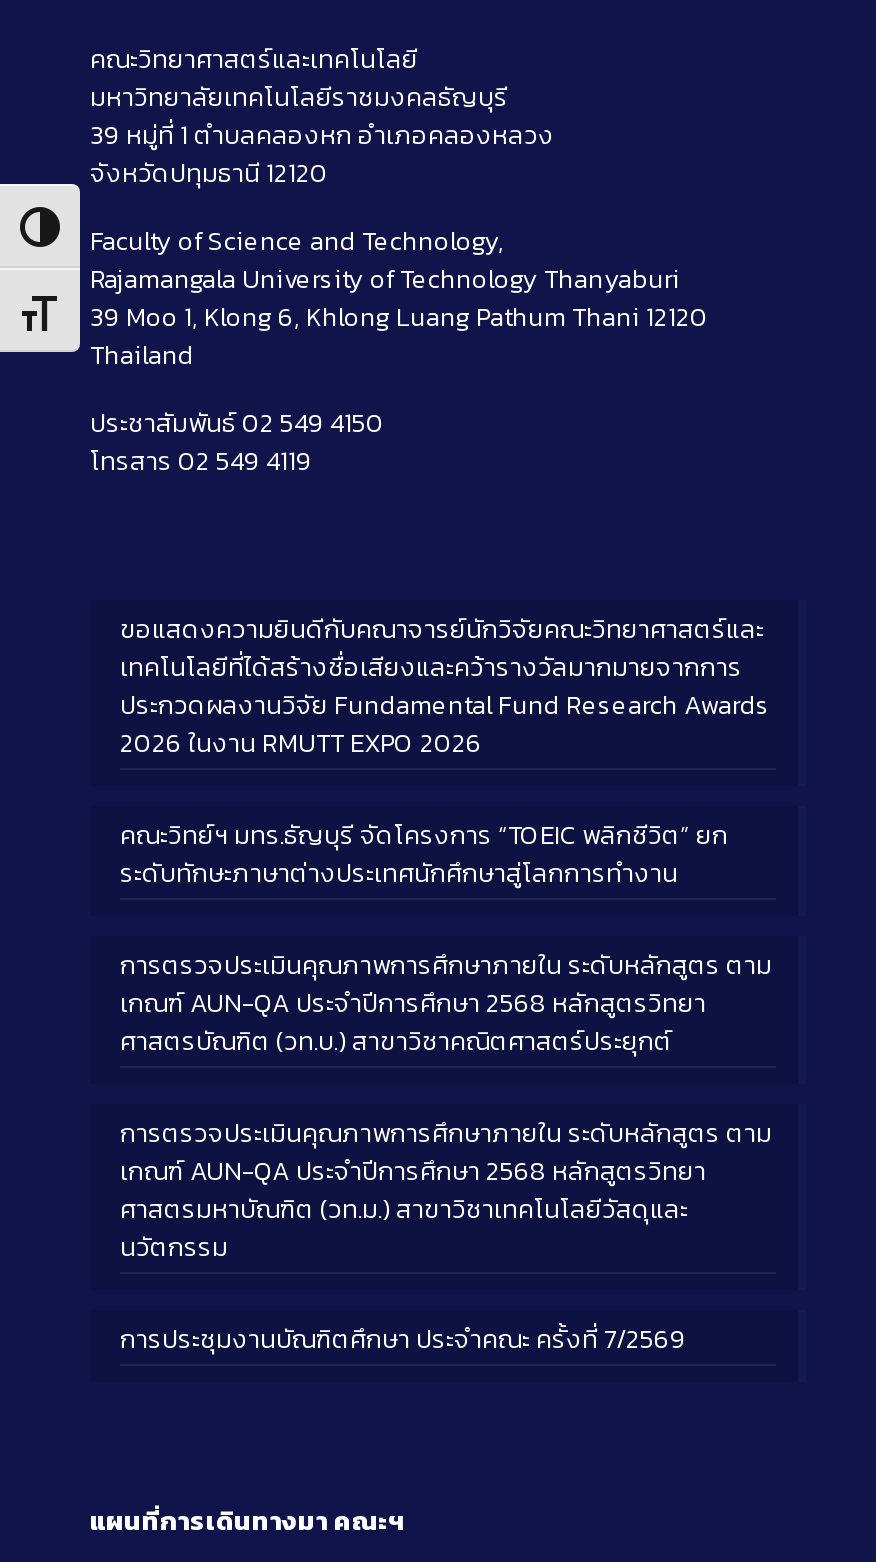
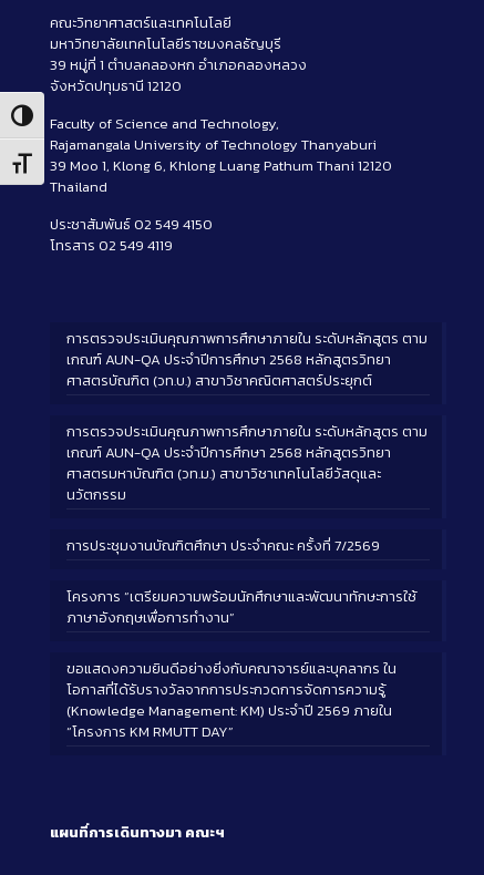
[120,609,770,891] ขอแสดงความยินดีกับคณาจารย์นักวิจัยคณะวิทยาศาสตร์และ | เทคโนโลยีที่ได้สร้างชื่อเสียงและคว้ารางวัลมากมายจากการ | ประกวดผลงานวิจัย Fundamental Fund Research Awards | 2026 ในงาน RMUTT EXPO 2026 | คณะวิทย์ฯ มทร.ธัญบุรี จัดโครงการ “TOEIC พลิกชีวิต” ยก | ระดับทักษะภาษาต่างประเทศนักศึกษาสู่โลกการทำงาน -> none
moved [120,945,772,1357] -> [66,327,428,555]: การตรวจประเมินคุณภาพการศึกษาภายใน ระดับหลักสูตร ตาม | เกณฑ์ AUN-QA ประจำปีการศึกษา 2568 หลักสูตรวิทยา | ศาสตรบัณฑิต (วท.บ.) สาขาวิชาคณิตศาสตร์ประยุกต์ | การตรวจประเมินคุณภาพการศึกษาภายใน ระดับหลักสูตร ตาม | เกณฑ์ AUN-QA ประจำปีการศึกษา 2568 หลักสูตรวิทยา | ศาสตรมหาบัณฑิต (วท.ม.) สาขาวิชาเทคโนโลยีวัสดุและ | นวัตกรรม | การประชุมงานบัณฑิตศึกษา ประจำคณะ ครั้งที่ 7/2569
none -> [66,585,416,742] โครงการ “เตรียมความพร้อมนักศึกษาและพัฒนาทักษะการใช้ | ภาษาอังกฤษเพื่อการทำงาน” | ขอแสดงความยินดีอย่างยิ่งกับคณาจารย์และบุคลากร ใน | โอกาสที่ได้รับรางวัลจากการประกวดการจัดการความรู้ | (Knowledge Management: KM) ประจำปี 2569 ภายใน | “โครงการ KM RMUTT DAY”

